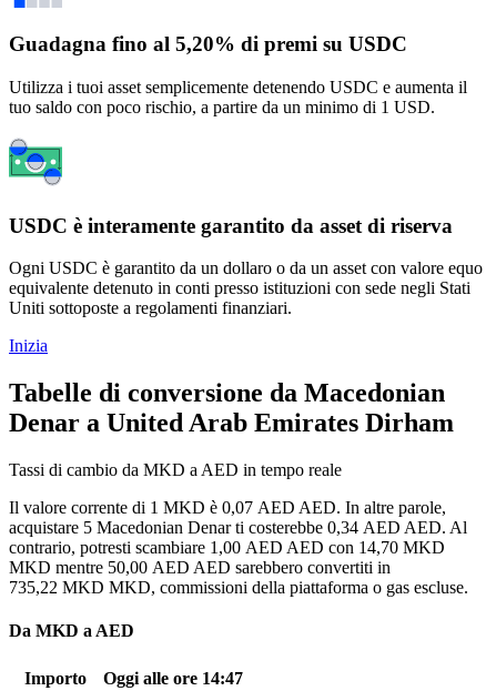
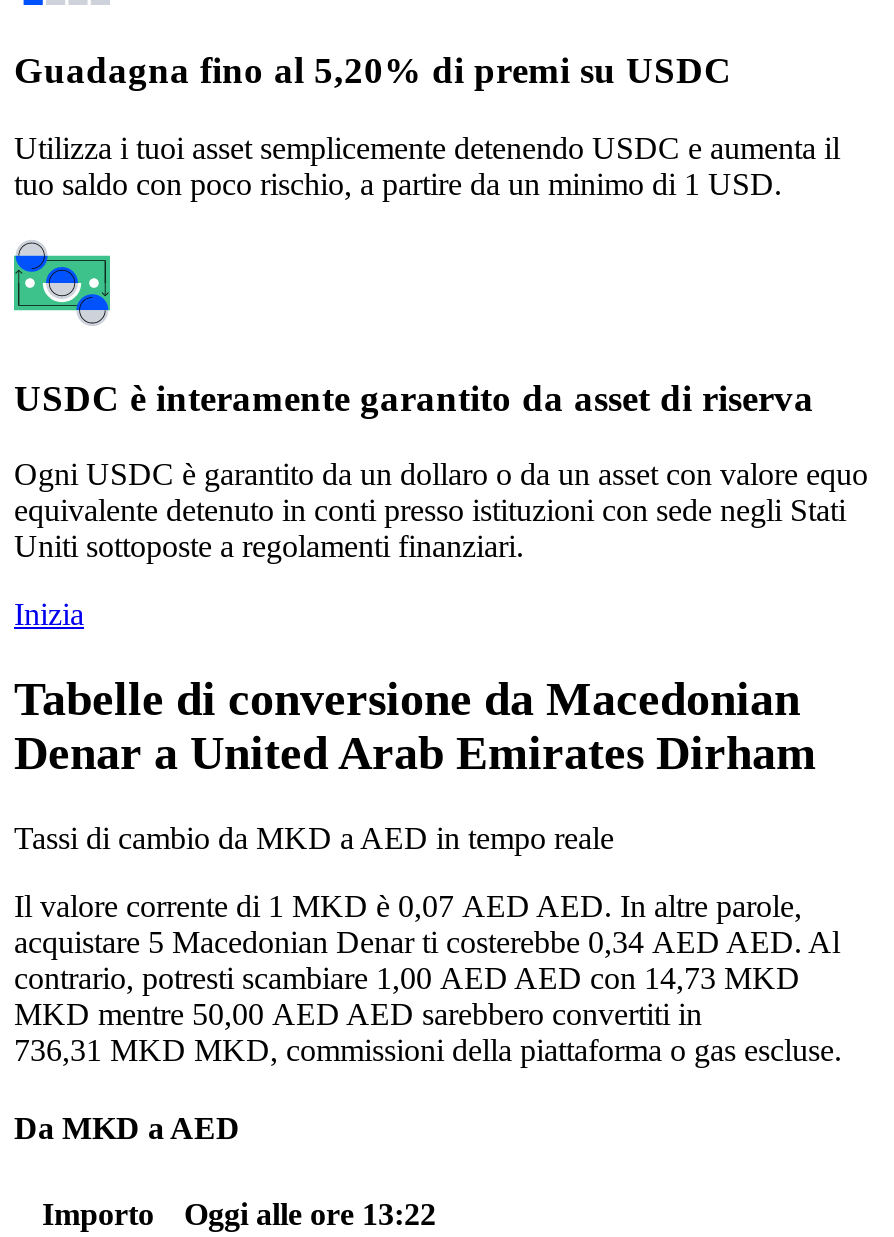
[9,538,445,557] contrario, potresti scambiare 1,00 AED AED con 14,70 MKD -> [14,961,800,995] contrario, potresti scambiare 1,00 AED AED con 14,73 MKD
[9,578,468,597] 735,22 MKD MKD, commissioni della piattaforma o gas escluse. -> [14,1033,842,1067] 736,31 MKD MKD, commissioni della piattaforma o gas escluse.
[24,668,243,687] Importo Oggi alle ore 14:47 -> [42,1196,436,1230] Importo Oggi alle ore 13:22

